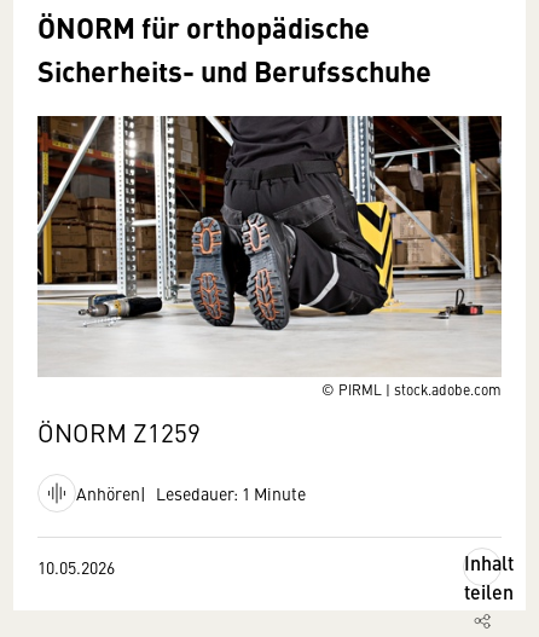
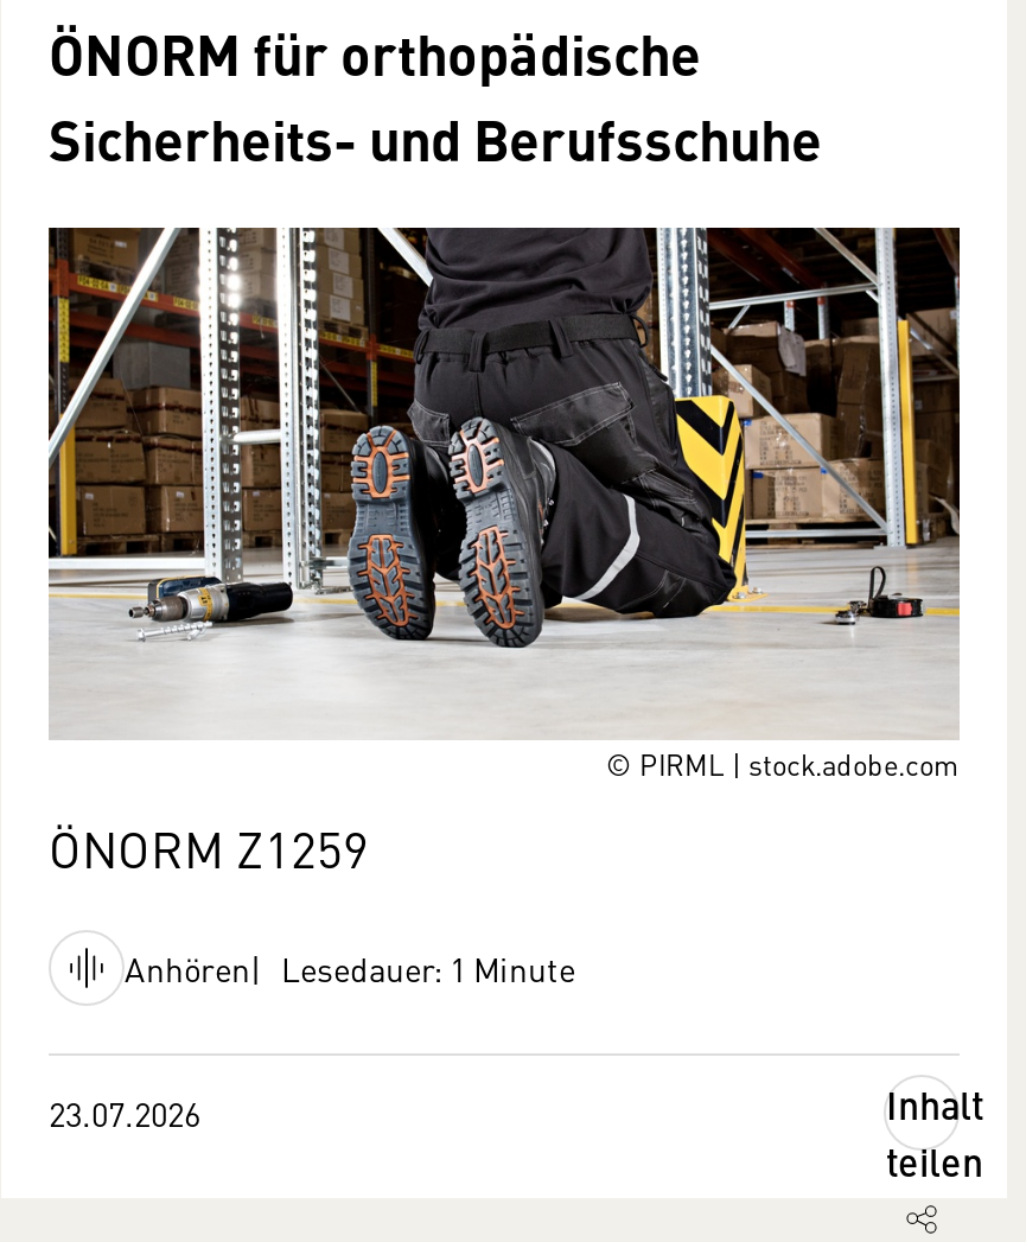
[37,555,115,579] 10.05.2026 -> [49,1089,200,1136] 23.07.2026

